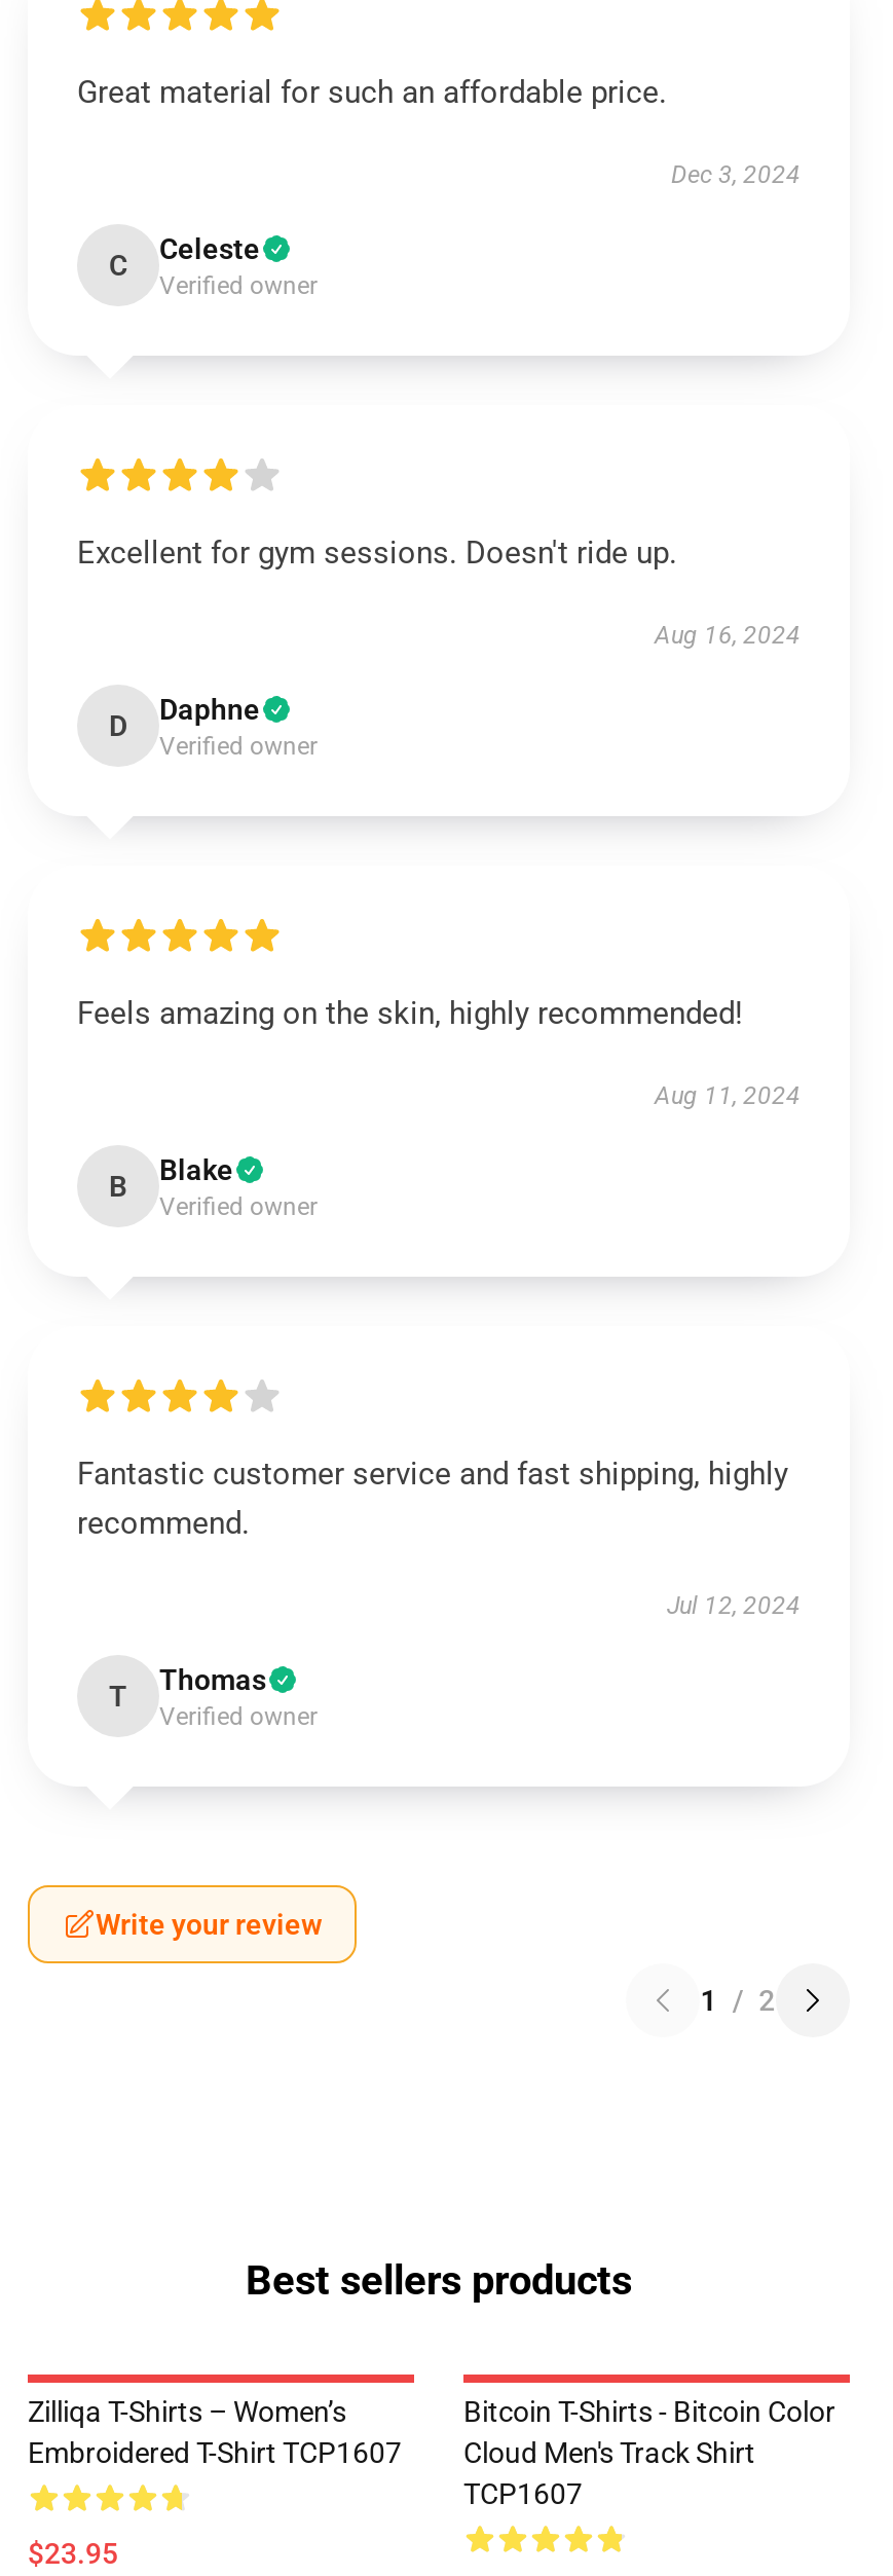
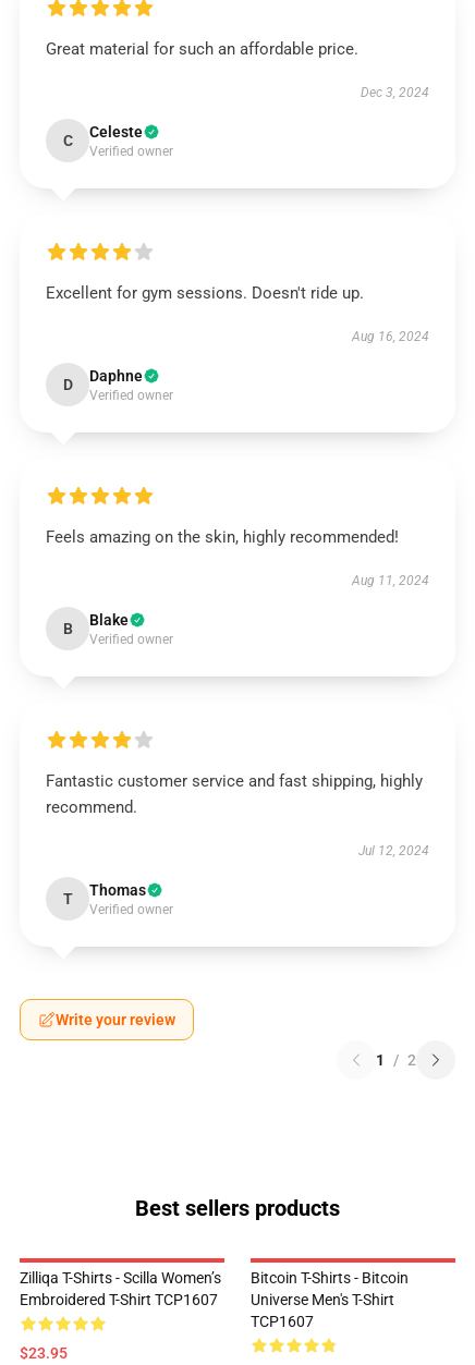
[28,2395,346,2428] Zilliqa T-Shirts – Women’s -> [20,1269,221,1287] Zilliqa T-Shirts - Scilla Women’s
[463,2395,835,2469] Bitcoin T-Shirts - Bitcoin Color | Cloud Men's Track Shirt -> [251,1269,409,1308] Bitcoin T-Shirts - Bitcoin | Universe Men's T-Shirt

